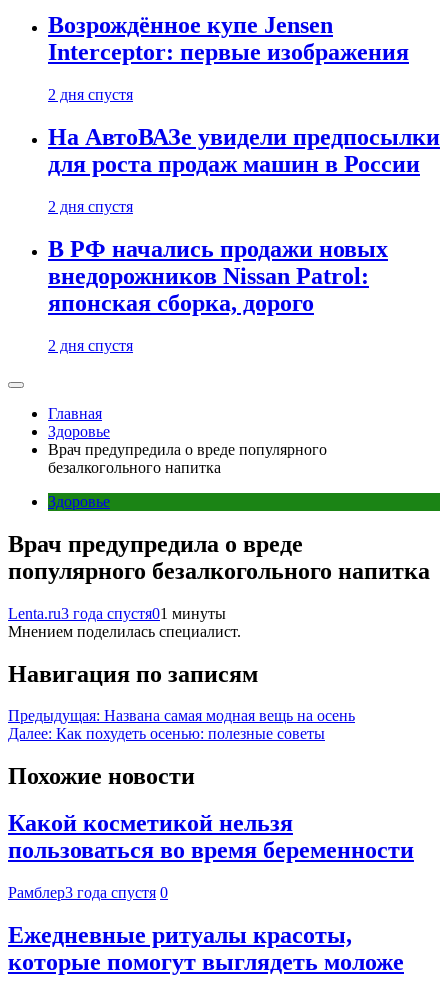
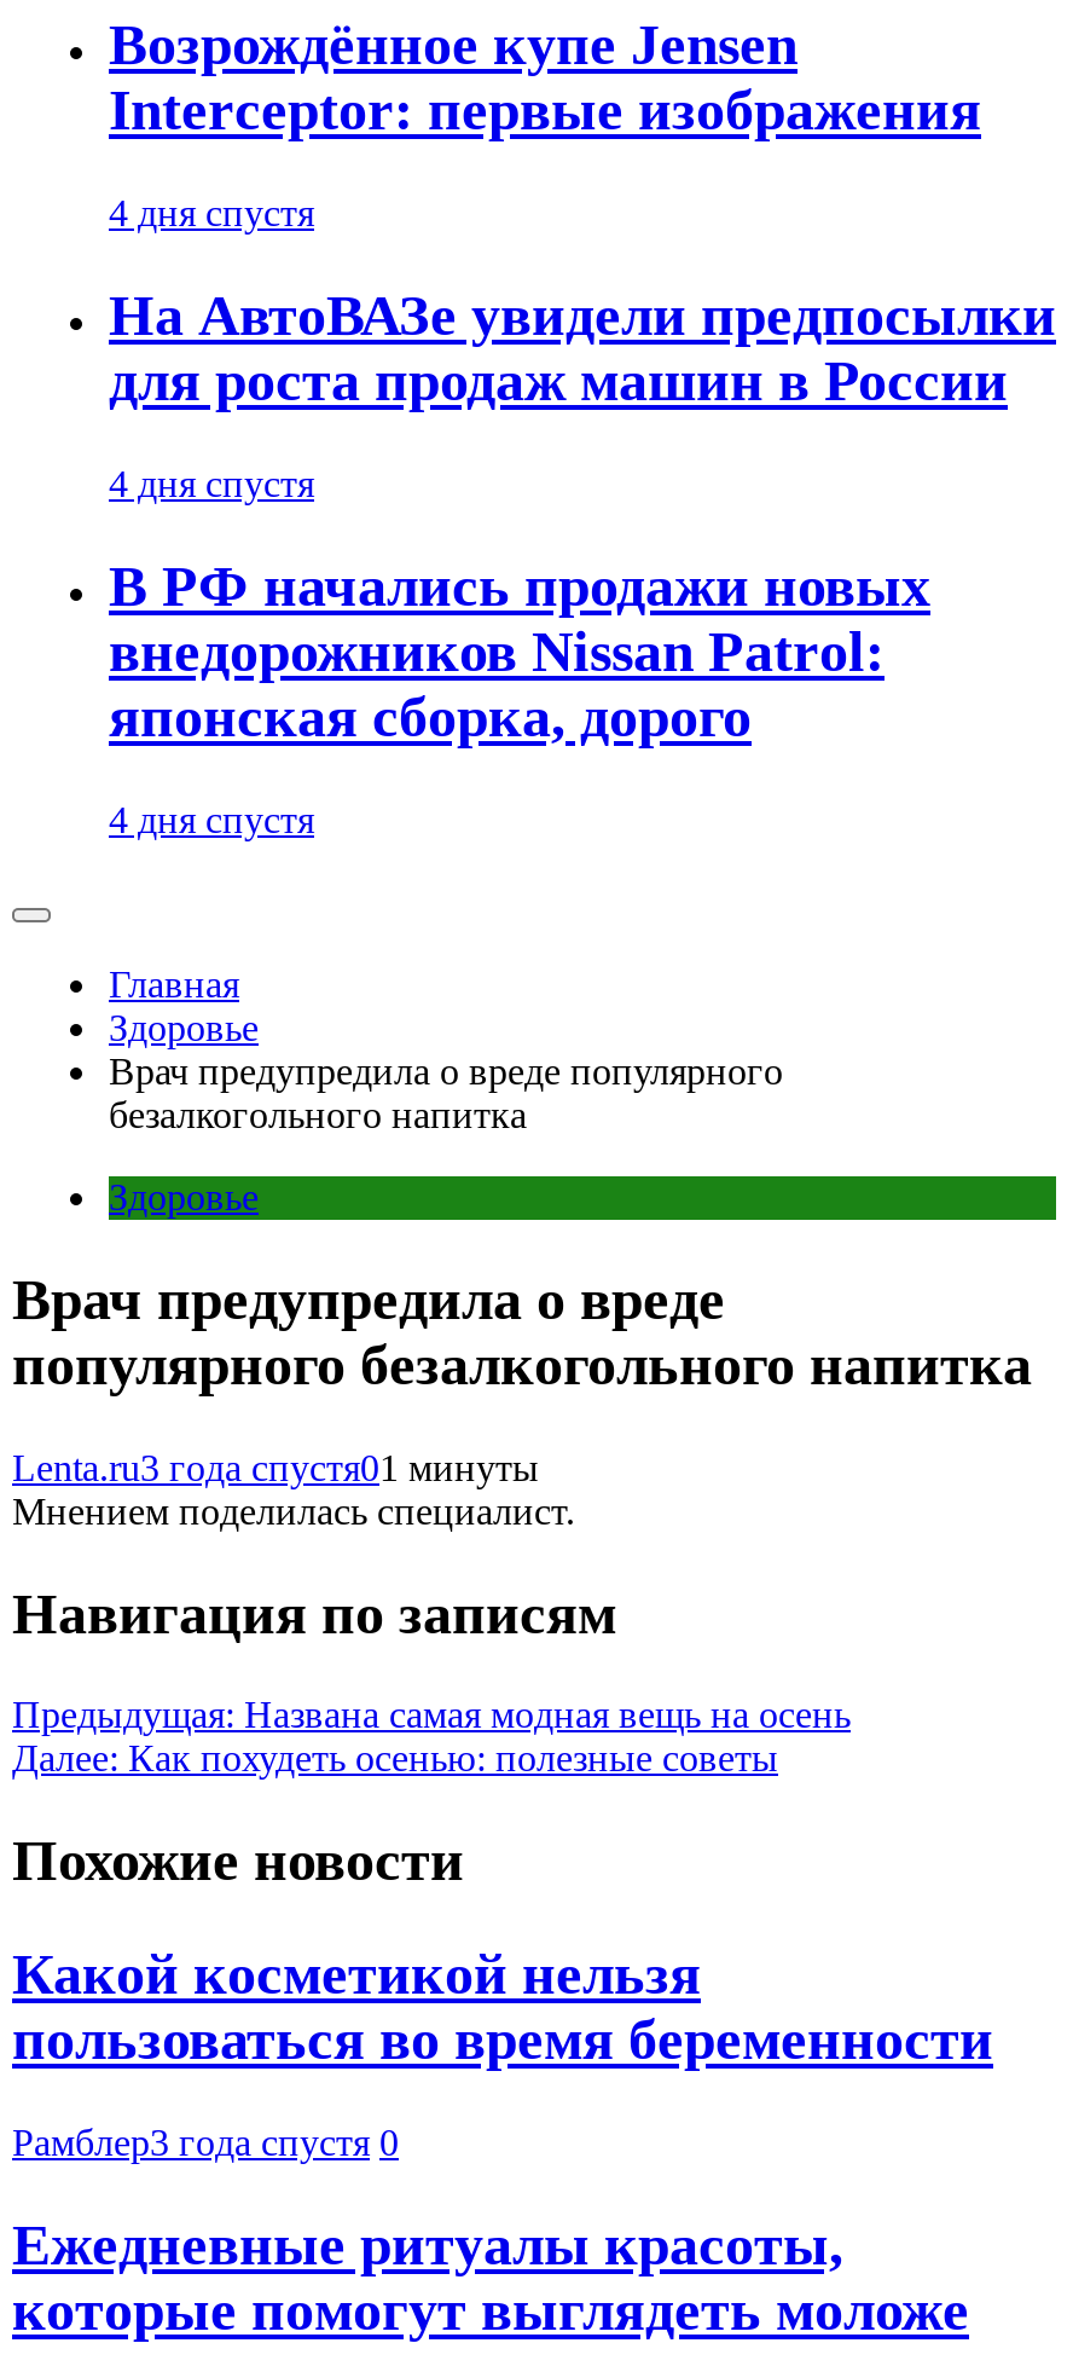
[48,86,133,103] 2 дня спустя -> [109,193,314,234] 4 дня спустя
[48,198,133,215] 2 дня спустя -> [109,463,314,504] 4 дня спустя
[48,337,133,354] 2 дня спустя -> [109,799,314,840] 4 дня спустя

